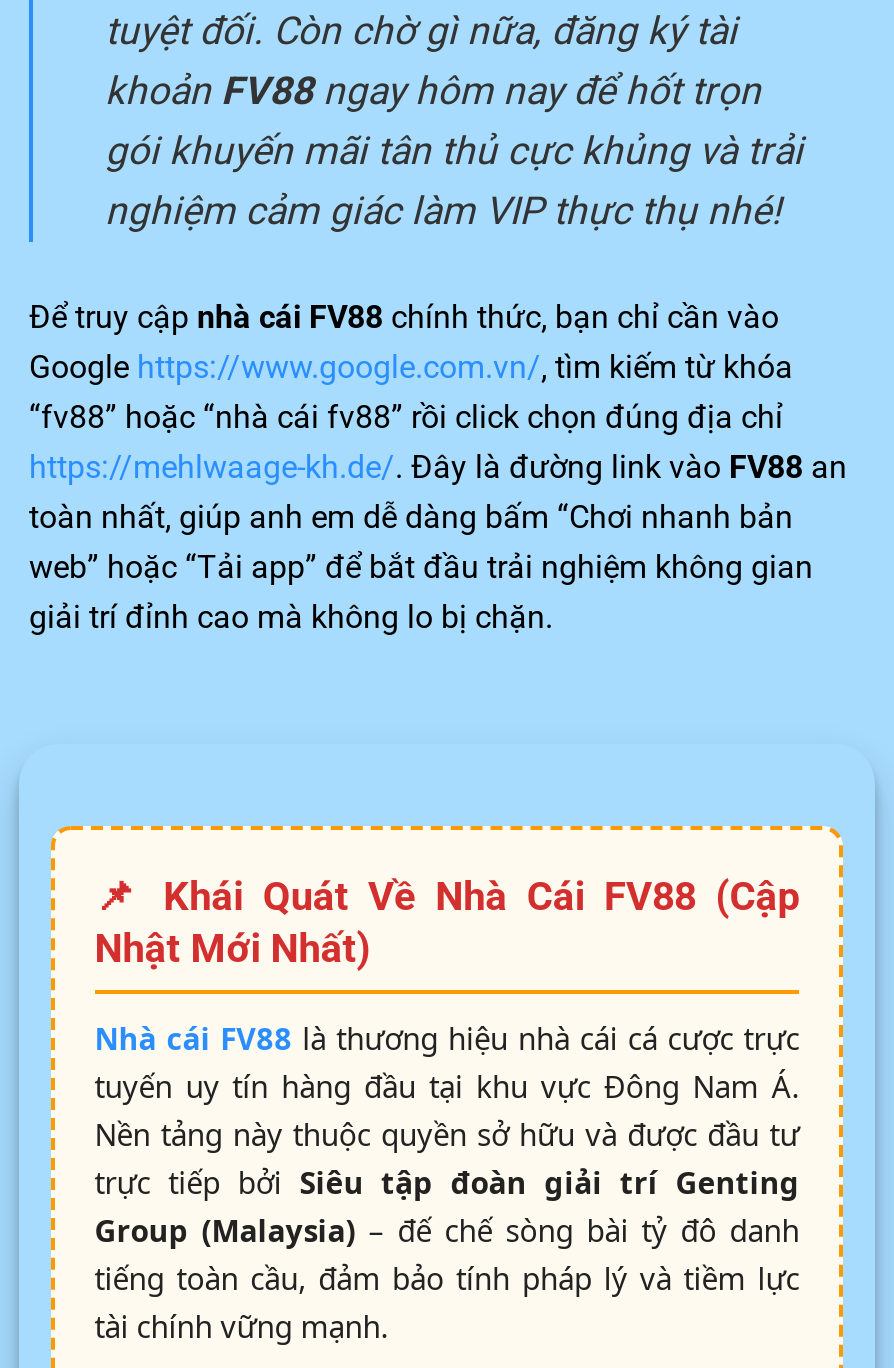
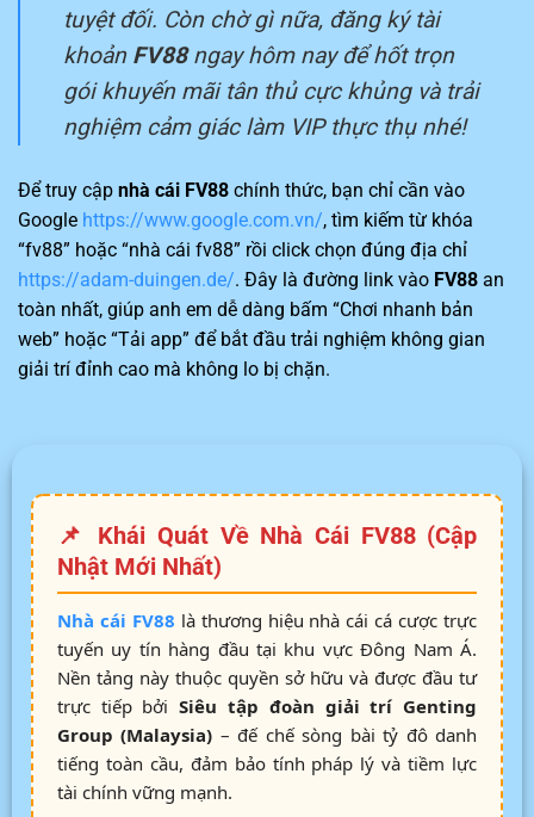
[29,449,847,487] https://mehlwaage-kh.de/. Đây là đường link vào FV88 an -> [18,269,504,291] https://adam-duingen.de/. Đây là đường link vào FV88 an

